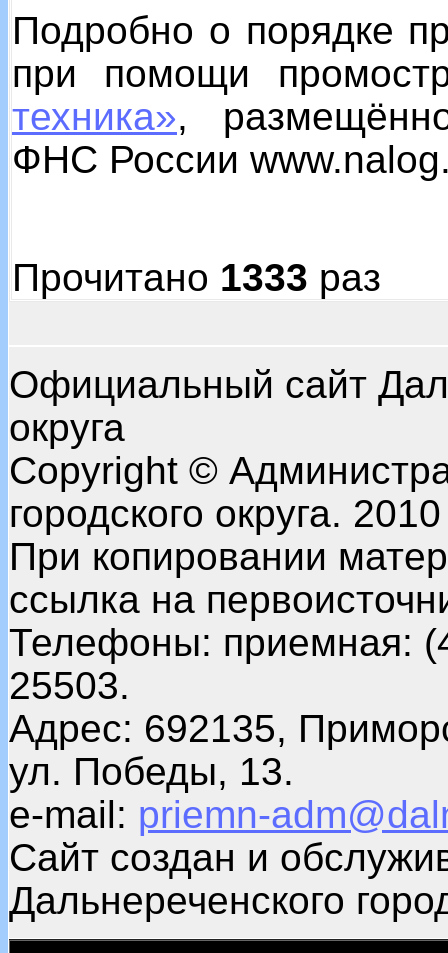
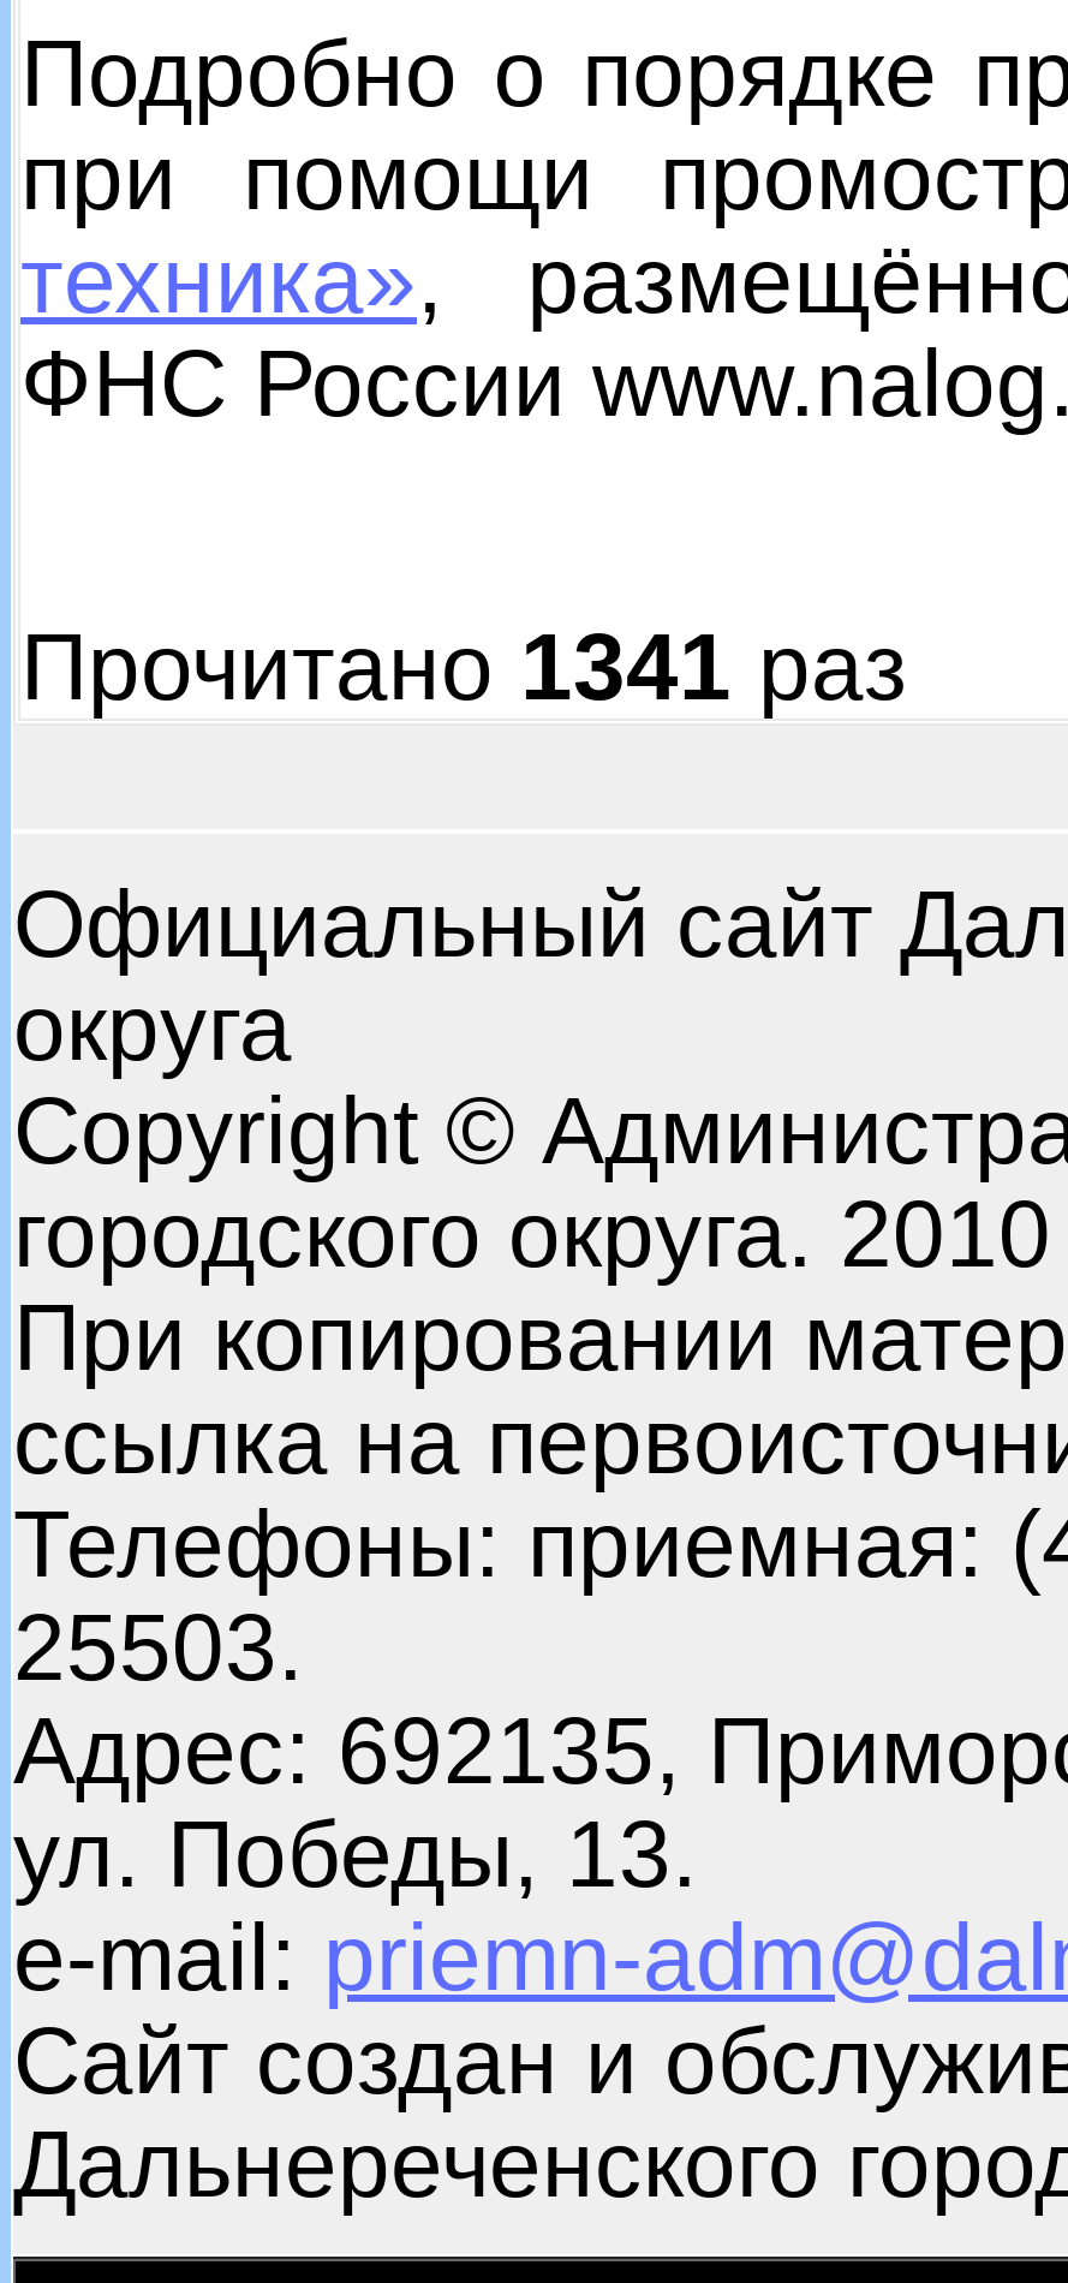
[12,256,381,299] Прочитано 1333 раз -> [20,615,907,718] Прочитано 1341 раз

